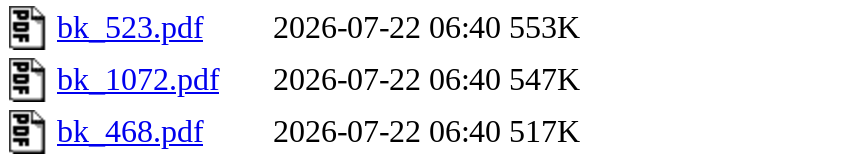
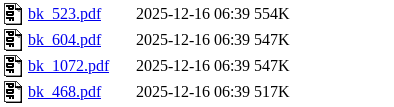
[273,11,581,45] 2026-07-22 06:40 553K -> [28,5,290,48] 2025-12-16 06:39 554K | bk_604.pdf | 2025-12-16 06:39 547K
[57,63,581,97] bk_1072.pdf 2026-07-22 06:40 547K -> [28,57,290,74] bk_1072.pdf 2025-12-16 06:39 547K
[273,115,581,149] 2026-07-22 06:40 517K -> [136,83,290,100] 2025-12-16 06:39 517K

